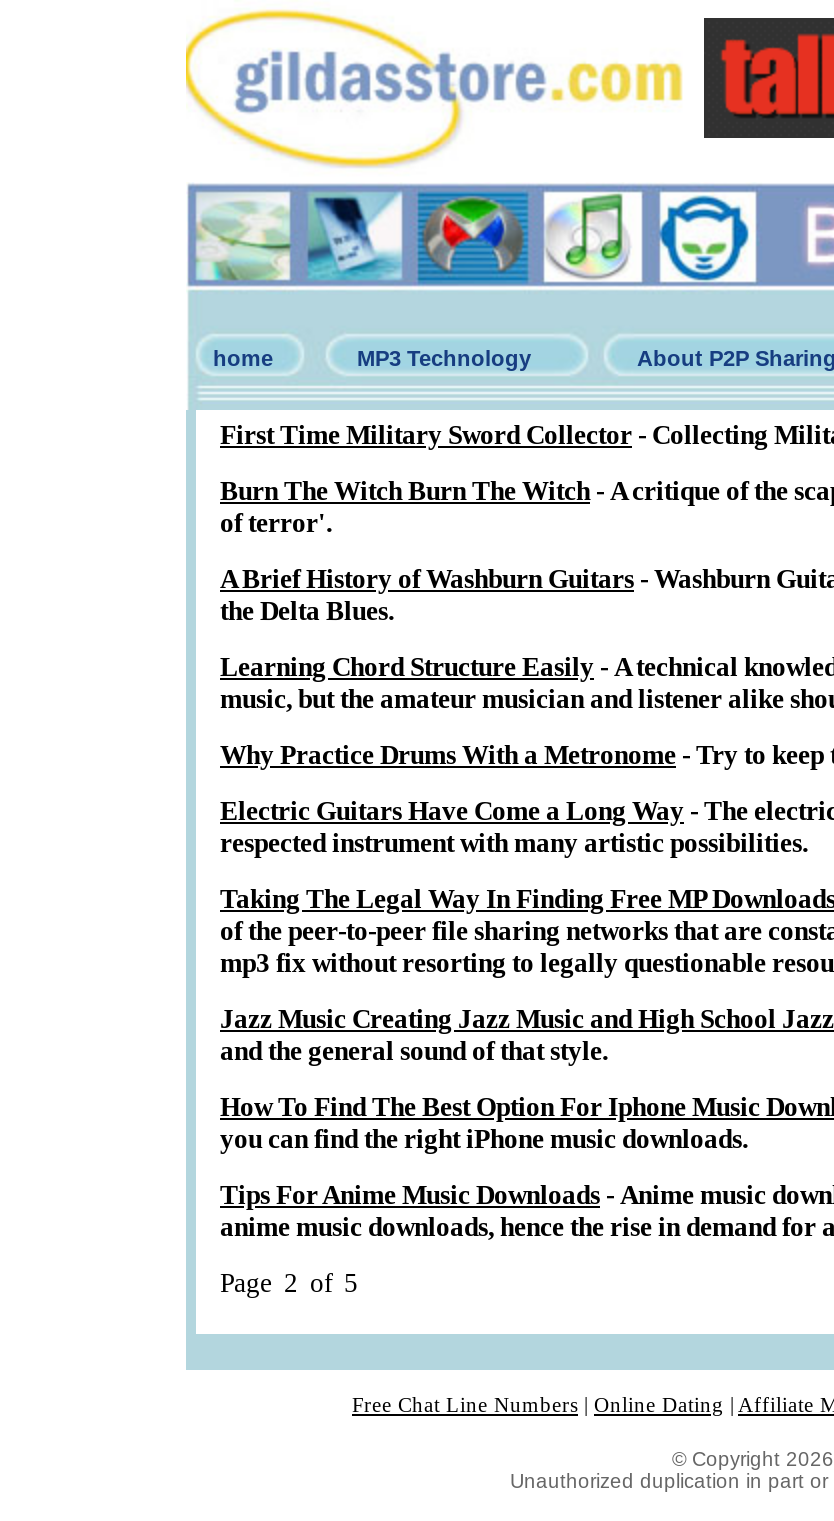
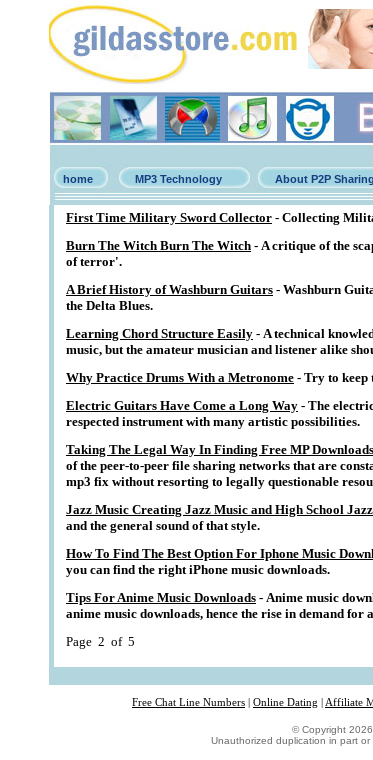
[702,16,828,140] [image] -> [308,8,370,70] [image]

